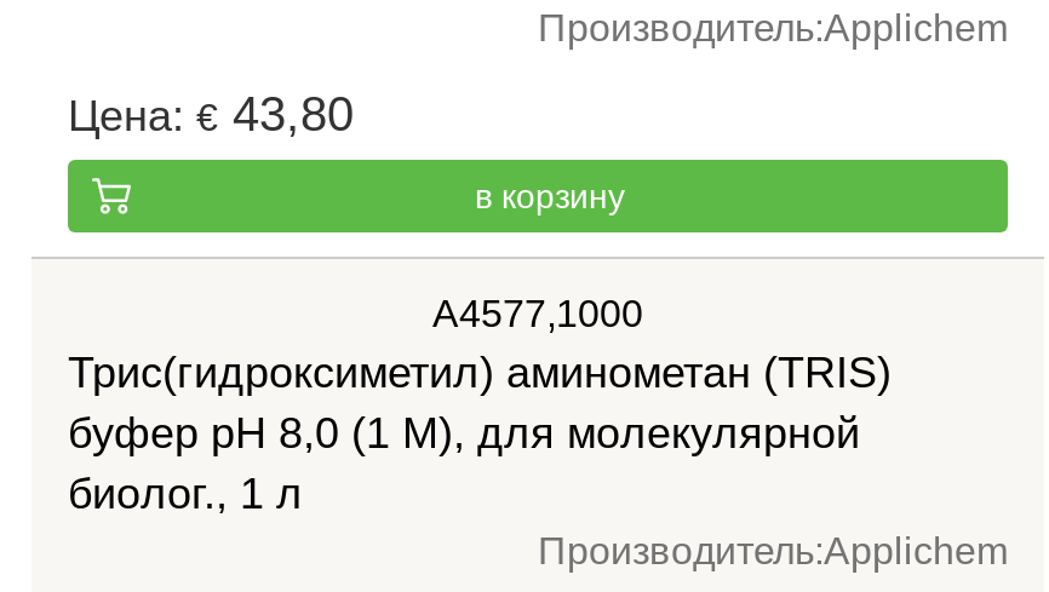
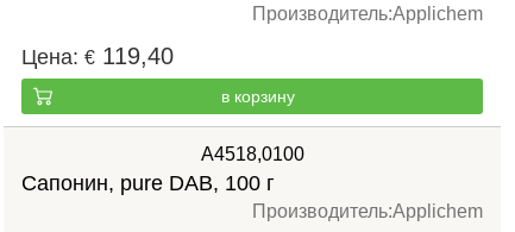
[68,87,354,140] Цена: €43,80 -> [21,43,174,69] Цена: €119,40
[68,293,892,518] A4577,1000 | Трис(гидроксиметил) аминометан (TRIS) | буфер pH 8,0 (1 M), для молекулярной | биолог., 1 л -> [21,144,304,195] A4518,0100 | Сапонин, pure DAB, 100 г

